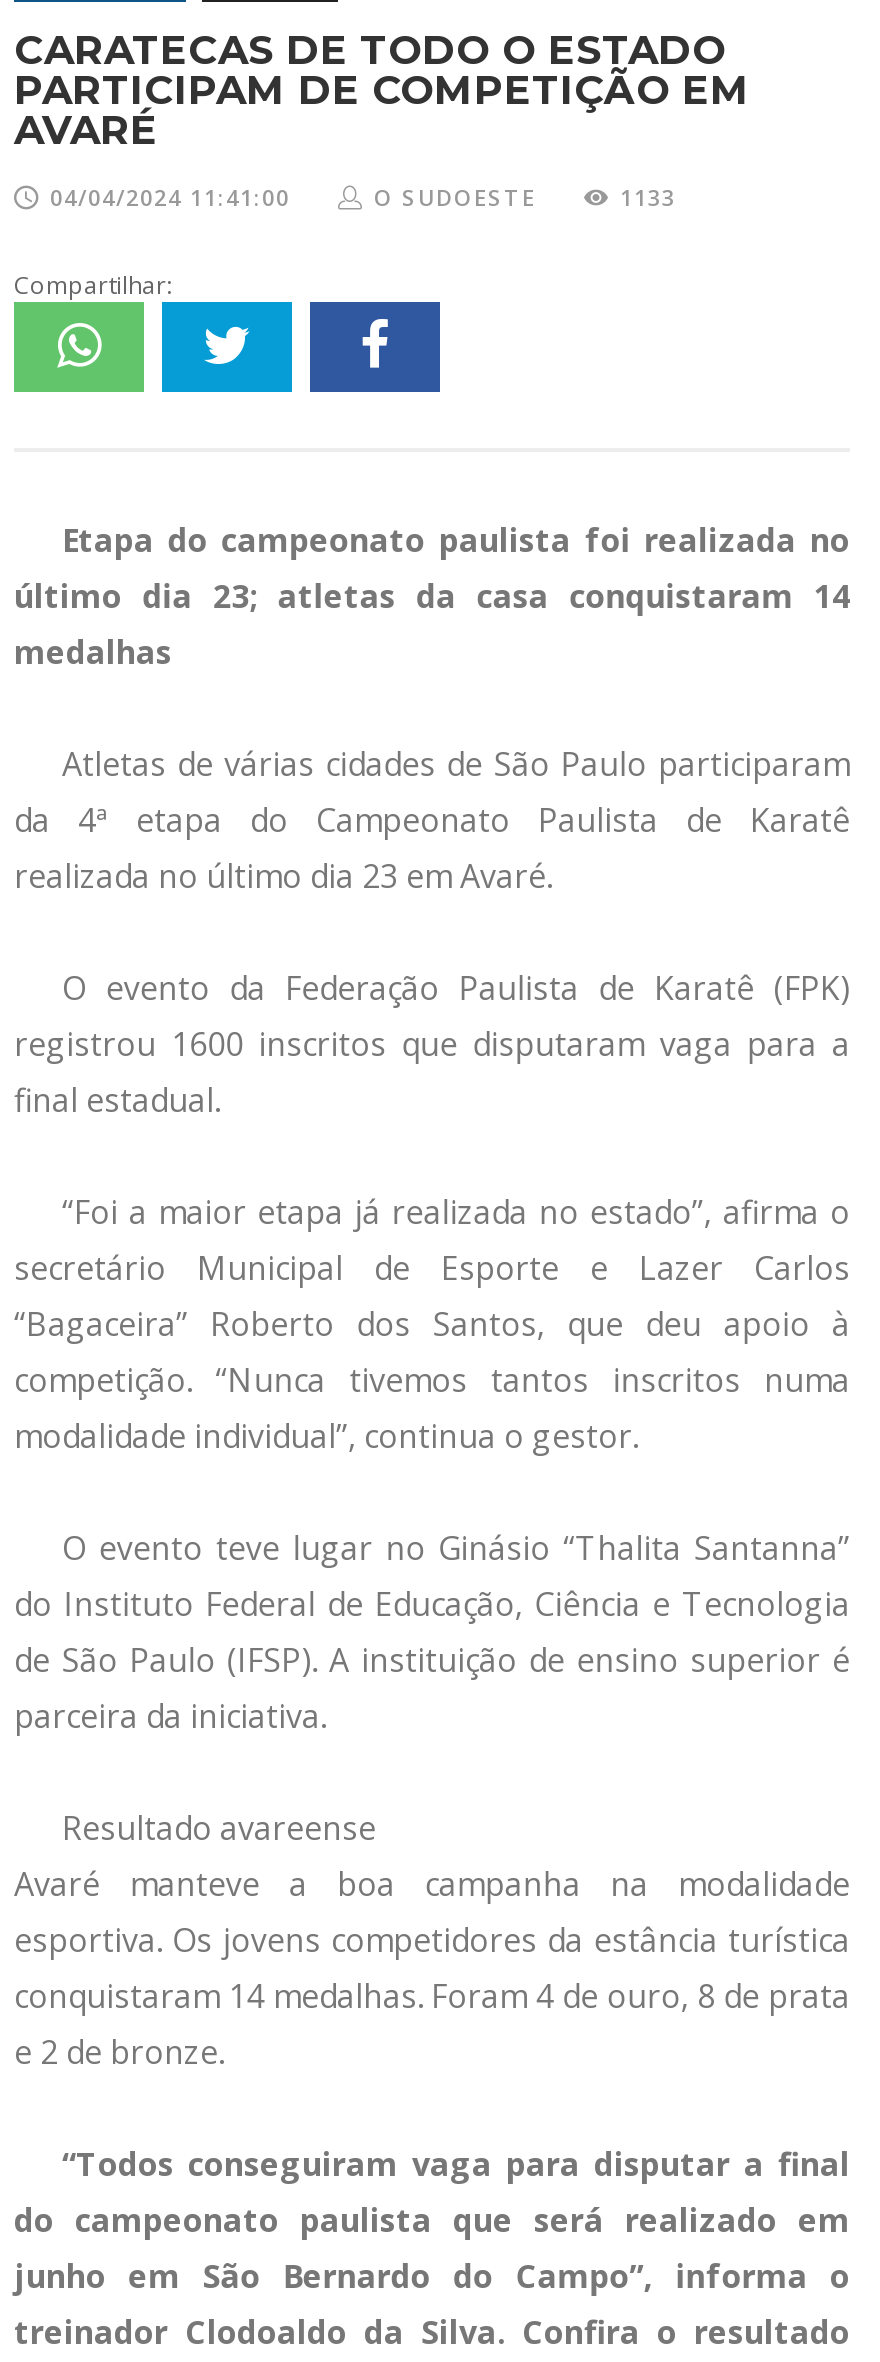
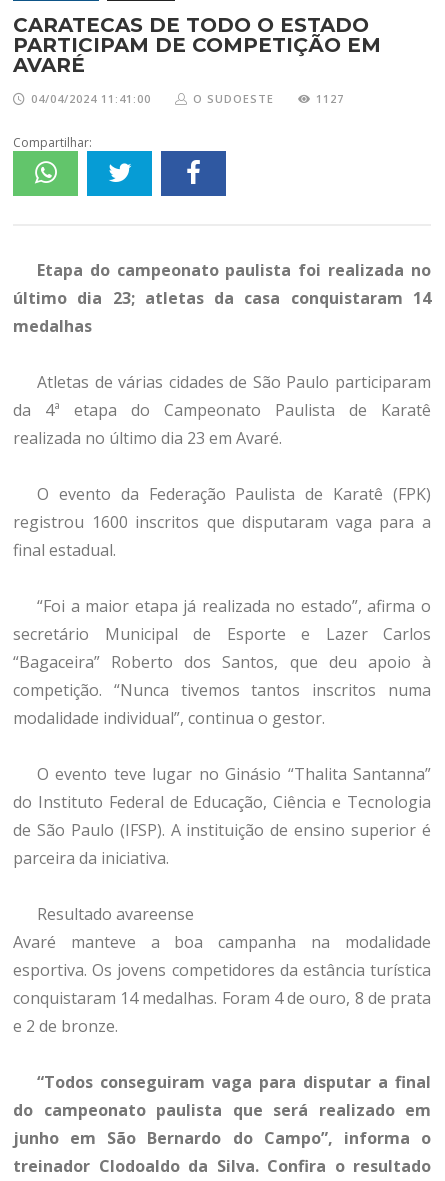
[620,181,676,211] 1133 -> [316,90,344,105] 1127

